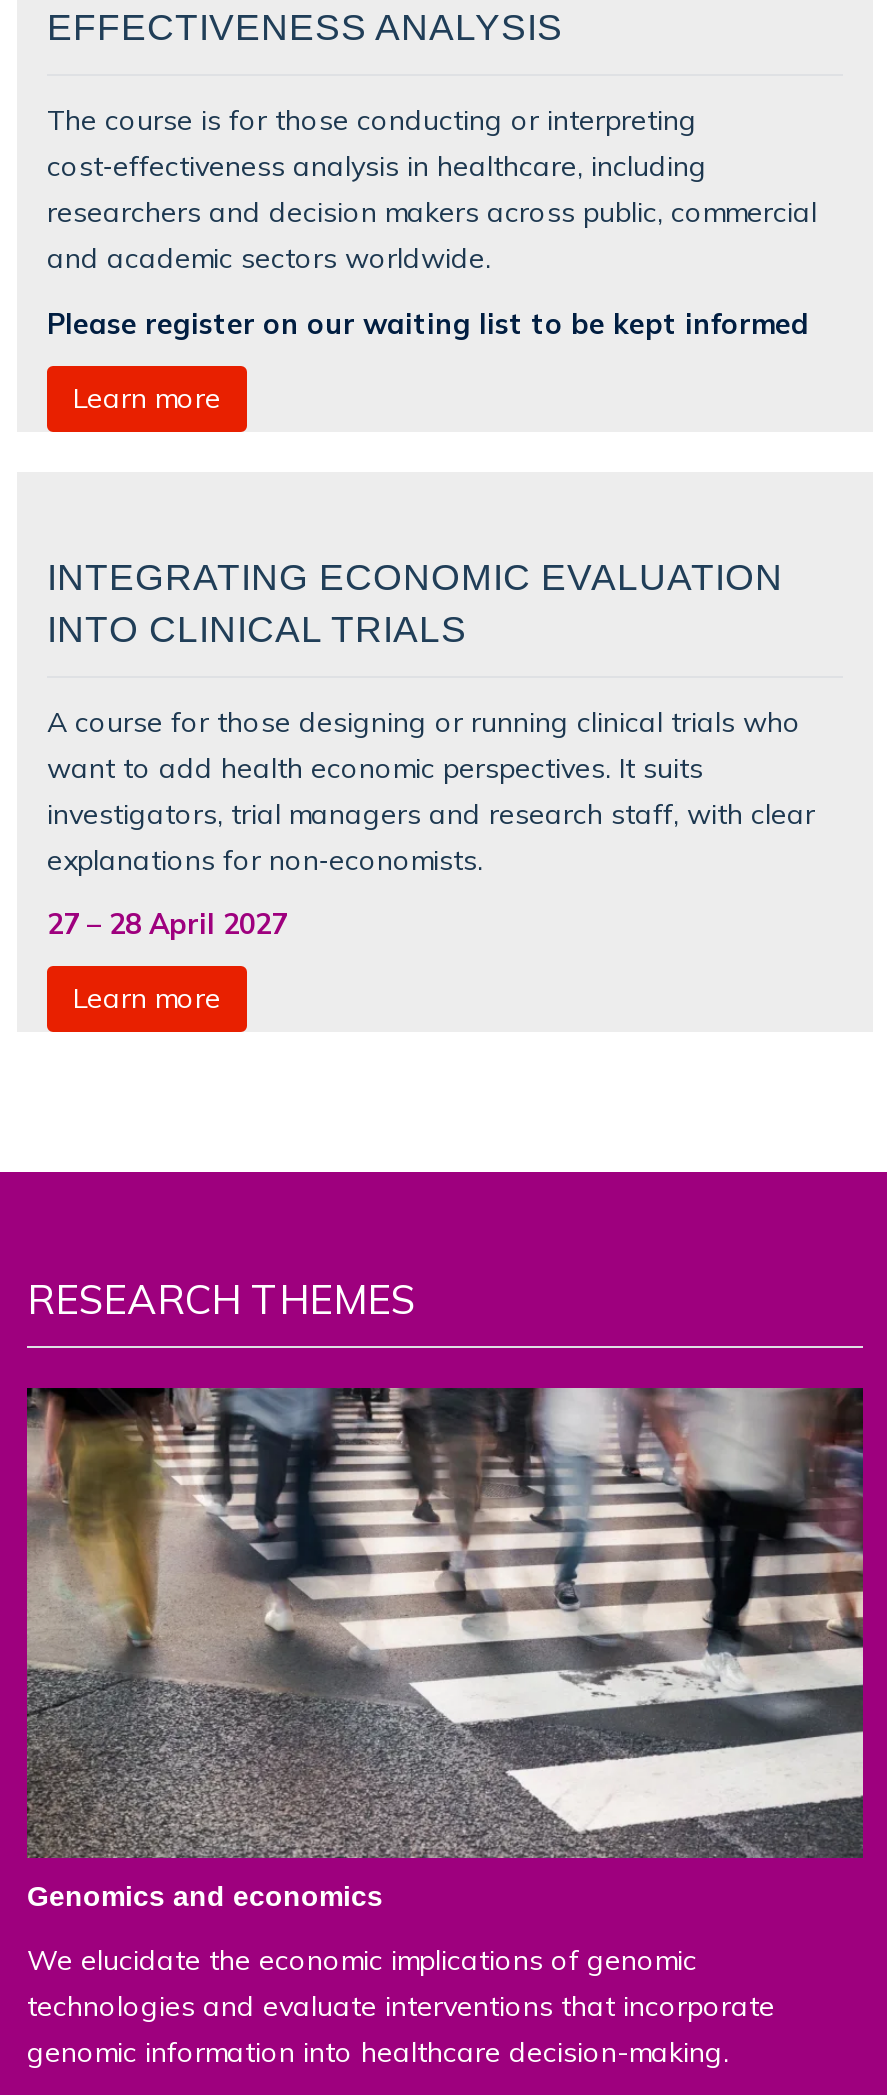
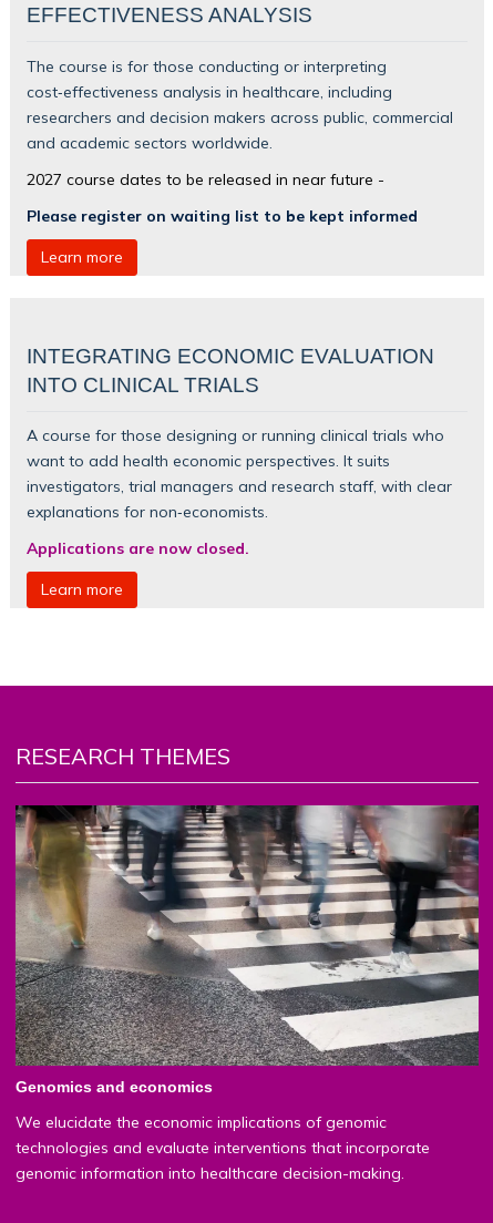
[47,305,809,339] Please register on our waiting list to be kept informed -> [27,169,418,224] 2027 course dates to be released in near future - | Please register on waiting list to be kept informed
[47,907,287,941] 27 – 28 April 2027 -> [27,539,249,558] Applications are now closed.

